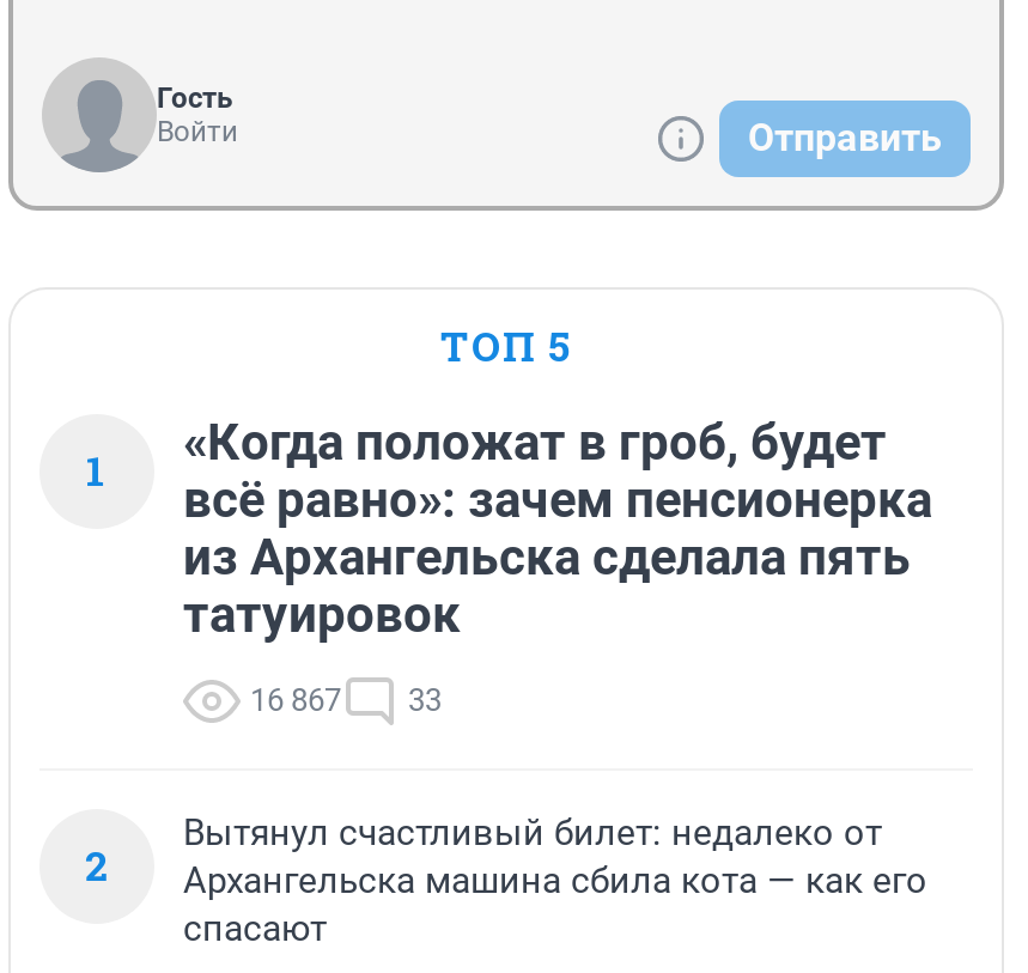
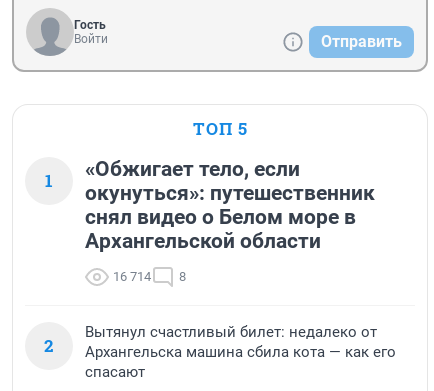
[183,414,932,644] «Когда положат в гроб, будет | всё равно»: зачем пенсионерка | из Архангельска сделала пять | татуировок -> [85,157,375,253] «Обжигает тело, если | окунуться»: путешественник | снял видео о Белом море в | Архангельской области
[250,682,442,718] 16 867 | 33 -> [113,269,186,284] 16 714 | 8

